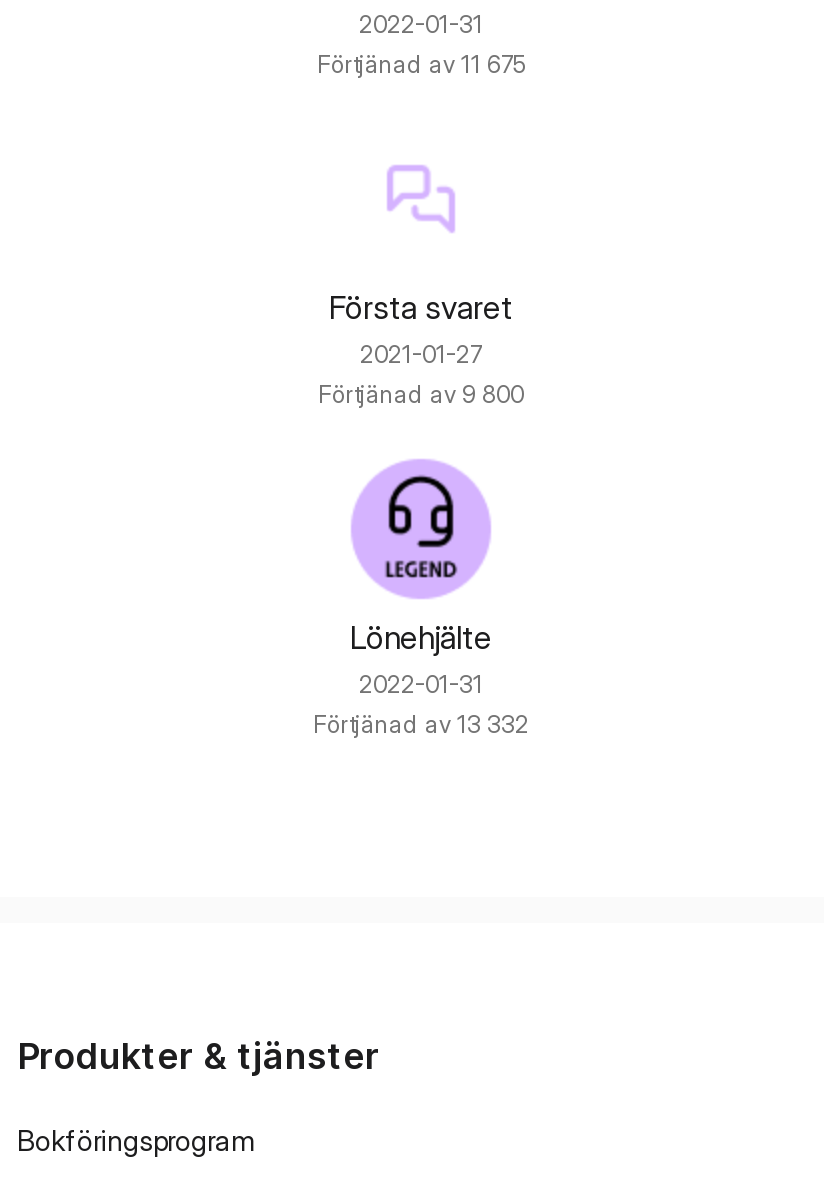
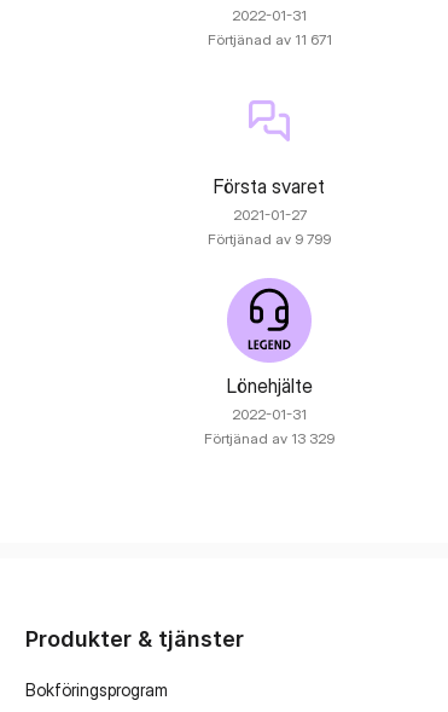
[317,49,525,79] Förtjänad av 11 675 -> [207,30,331,48] Förtjänad av 11 671
[318,379,524,409] Förtjänad av 9 800 -> [208,230,331,248] Förtjänad av 9 799
[313,709,529,739] Förtjänad av 13 332 -> [204,429,334,447] Förtjänad av 13 329

